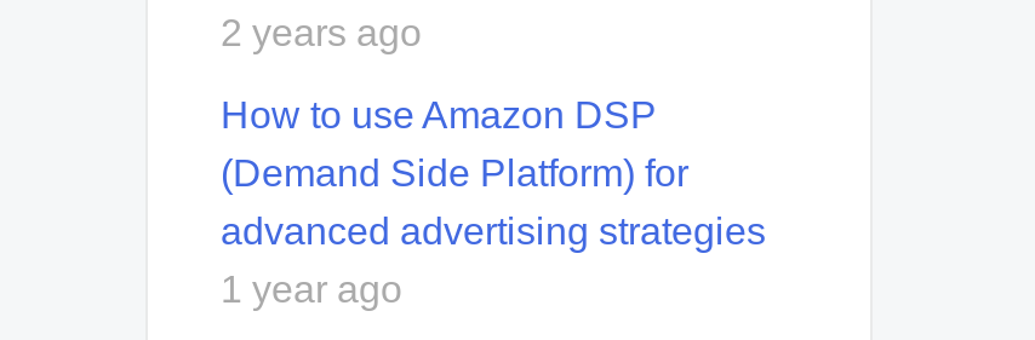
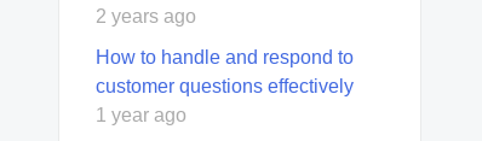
[221,94,766,251] How to use Amazon DSP | (Demand Side Platform) for | advanced advertising strategies -> [96,47,354,96] How to handle and respond to | customer questions effectively

